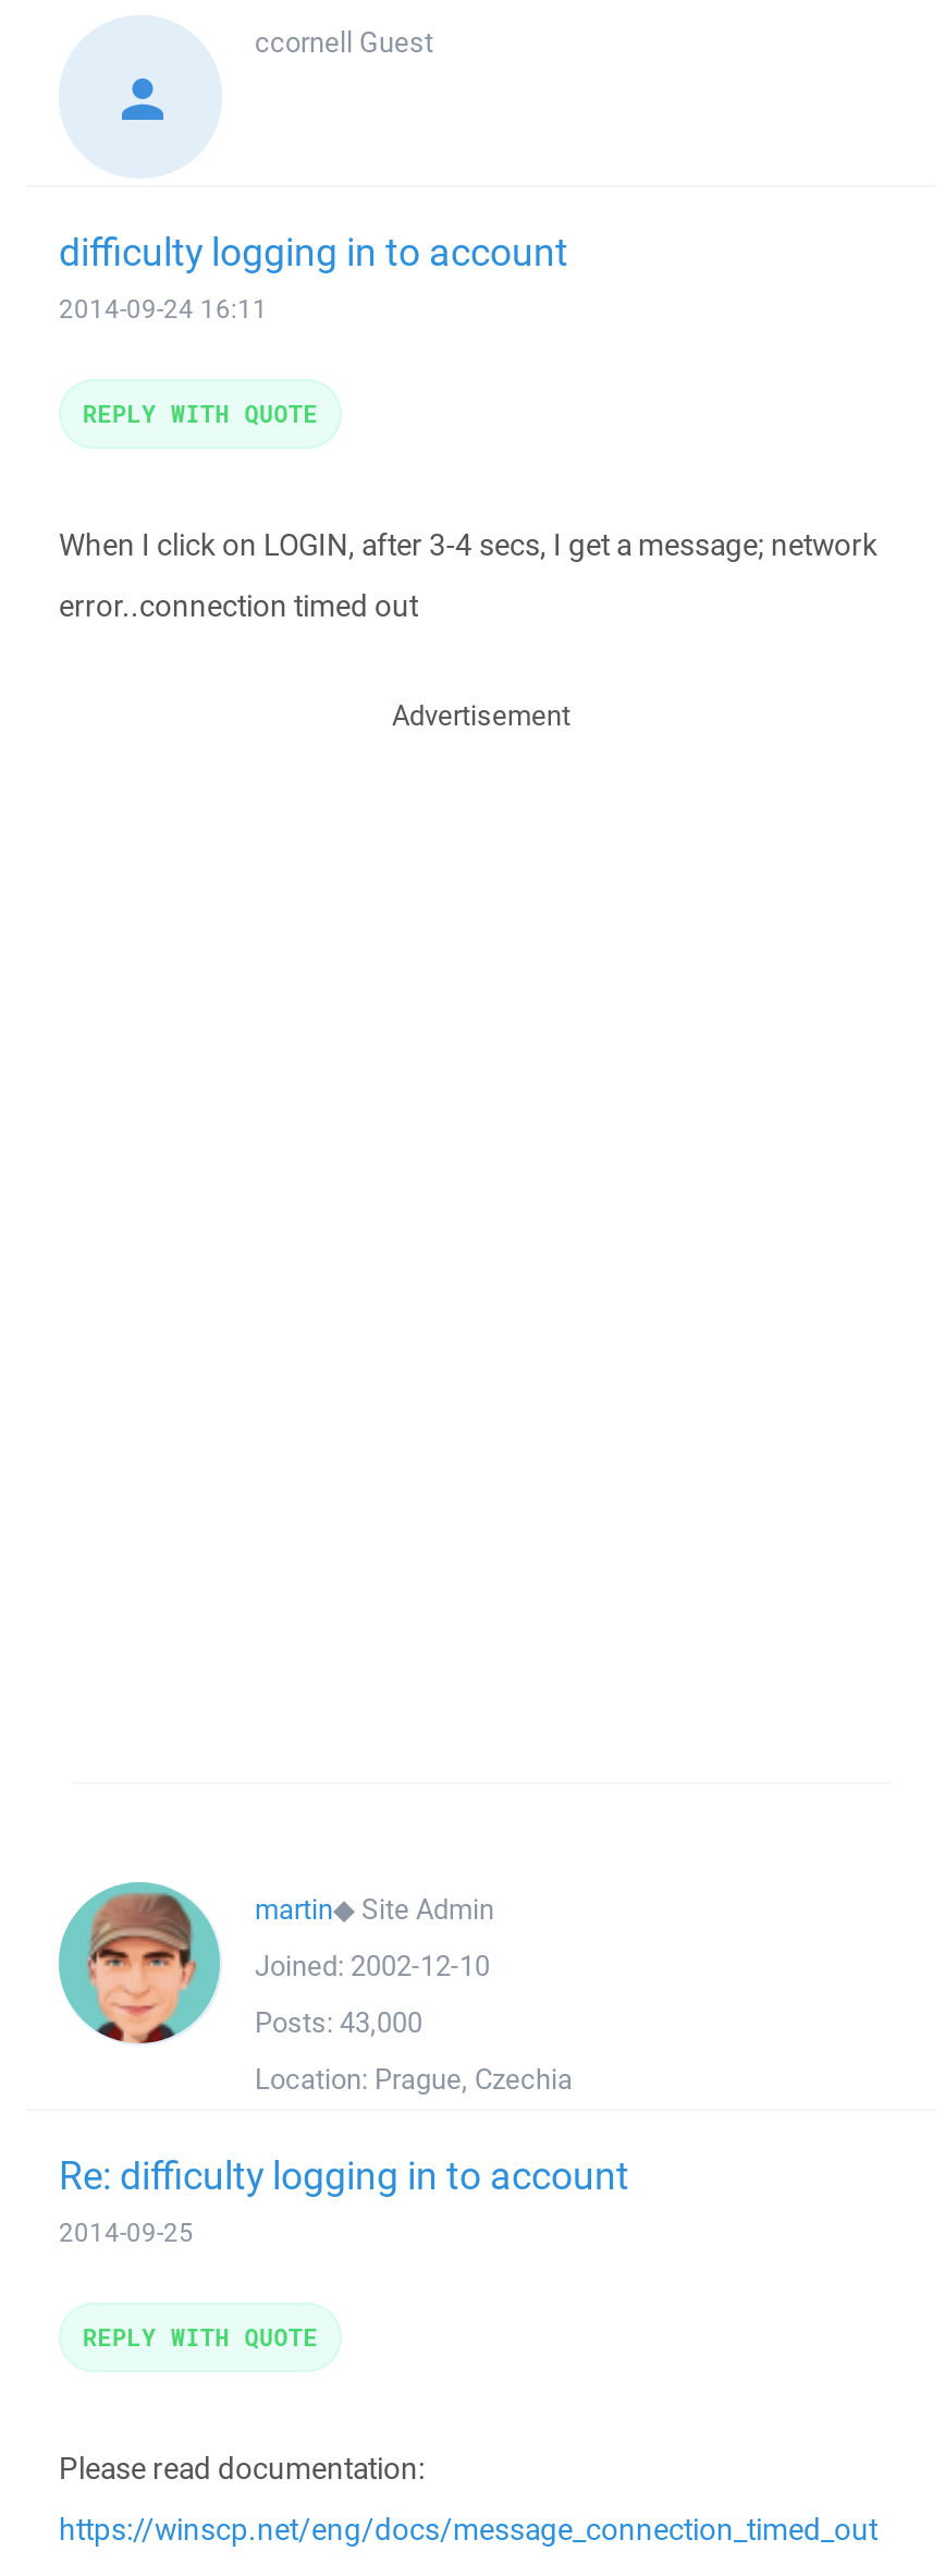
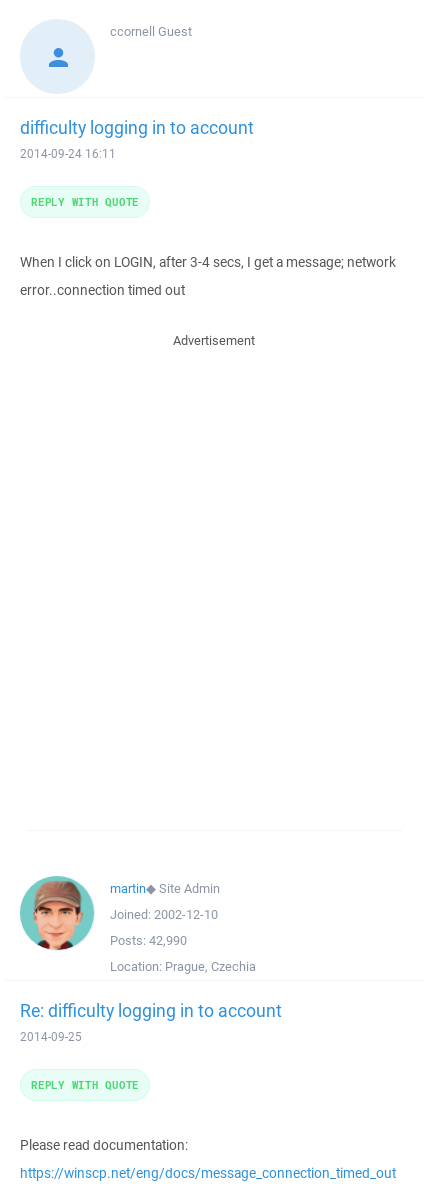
[255,2004,422,2041] Posts: 43,000 -> [110,932,187,949] Posts: 42,990

